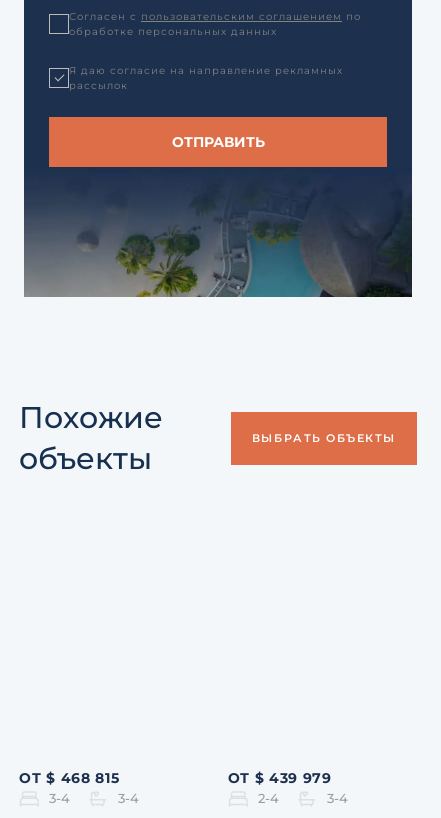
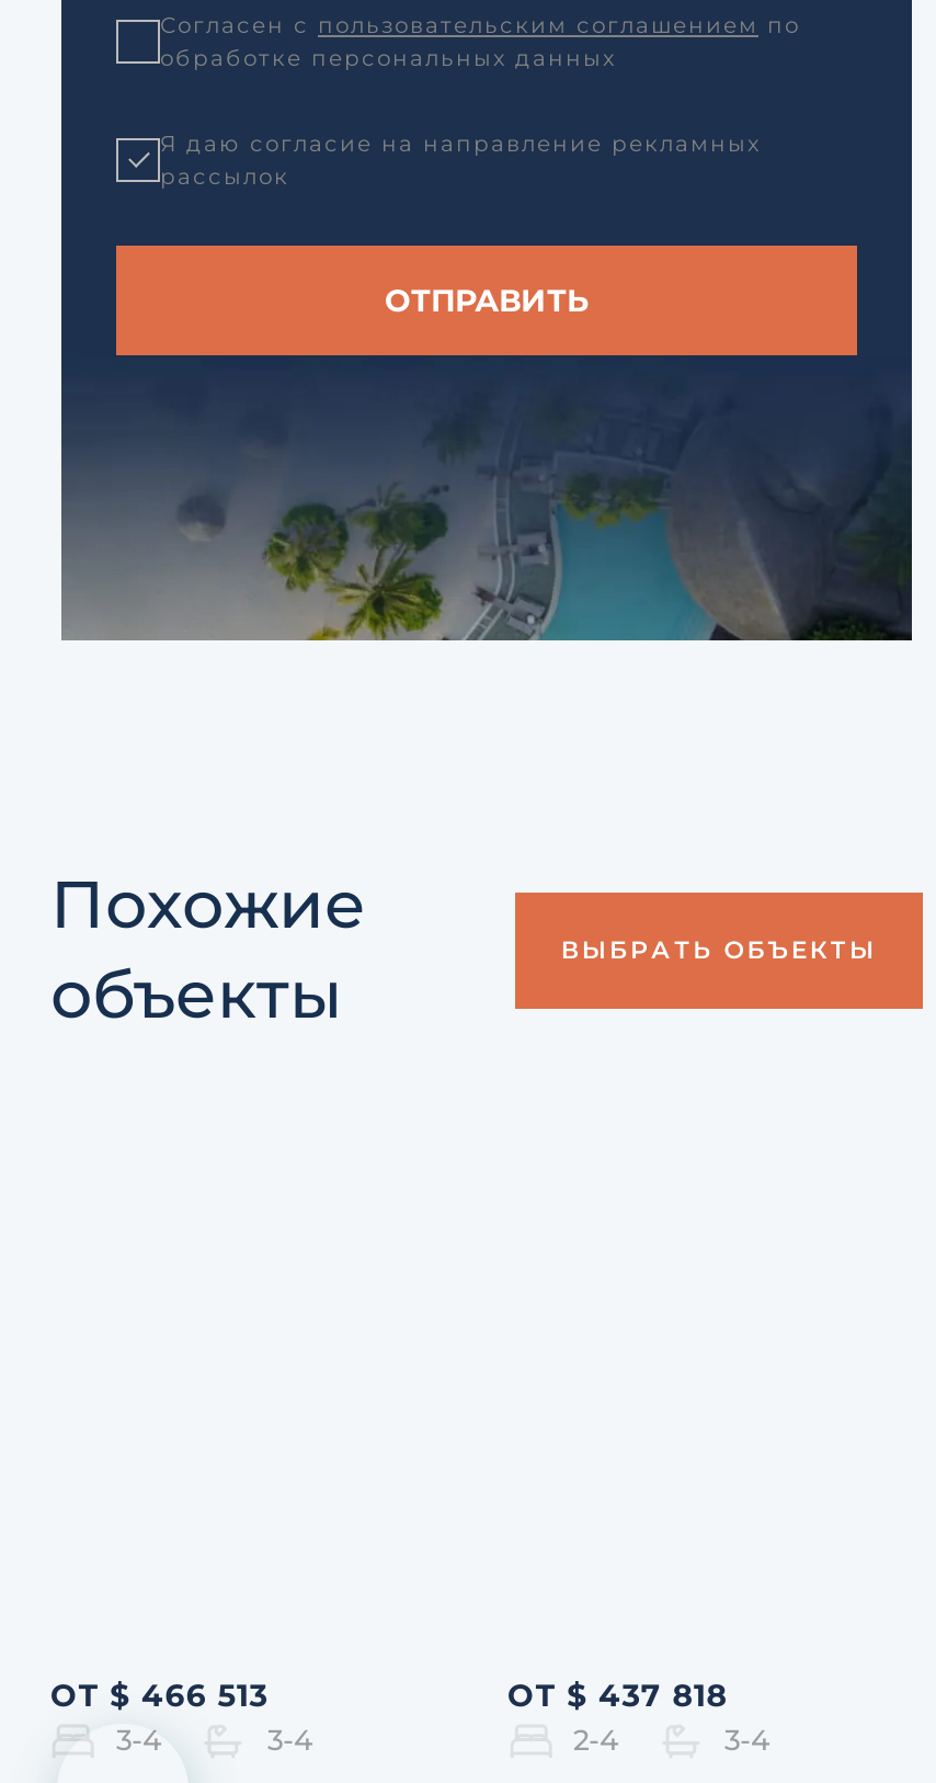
[19,769,119,787] ОТ $ 468 815 -> [50,1676,268,1715] ОТ $ 466 513
[227,769,332,787] ОТ $ 439 979 -> [507,1676,728,1715] ОТ $ 437 818

